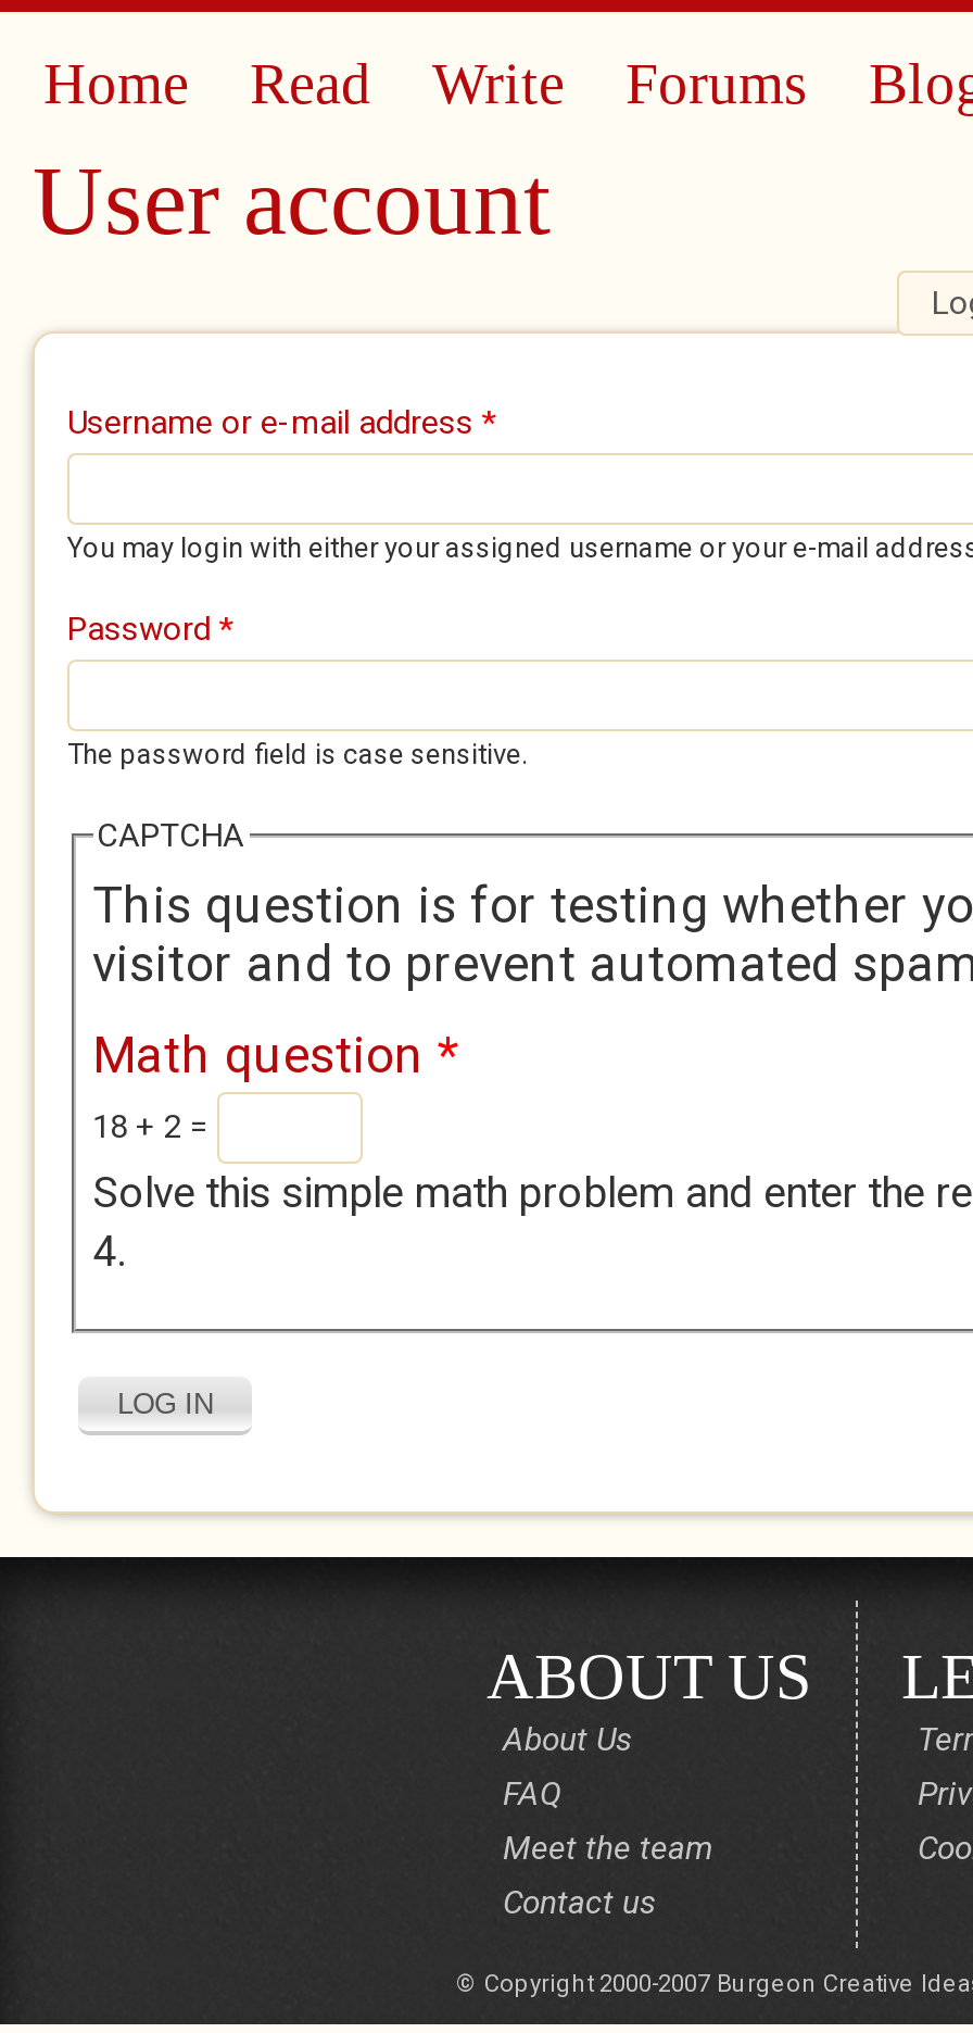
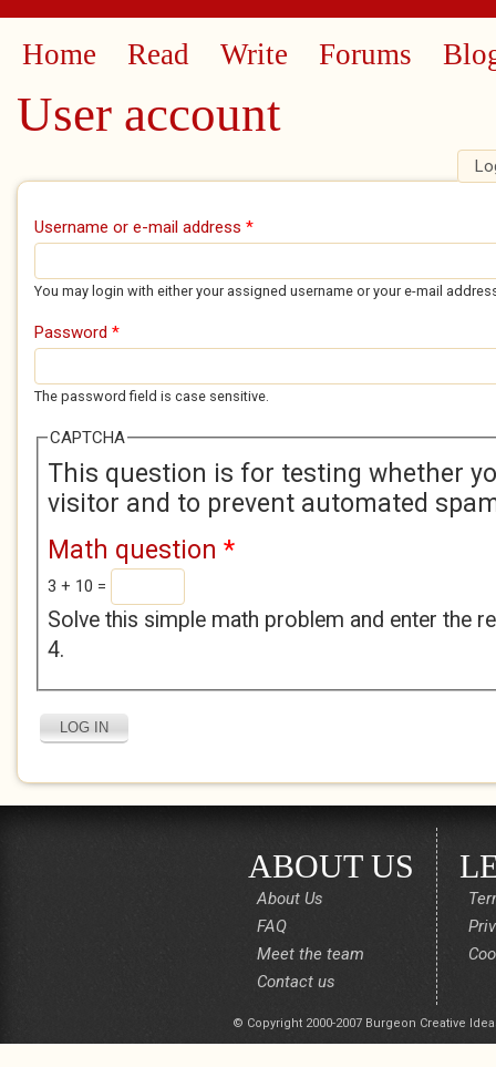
[92,1106,216,1145] 18 + 2 = -> [47,576,110,596] 3 + 10 =

